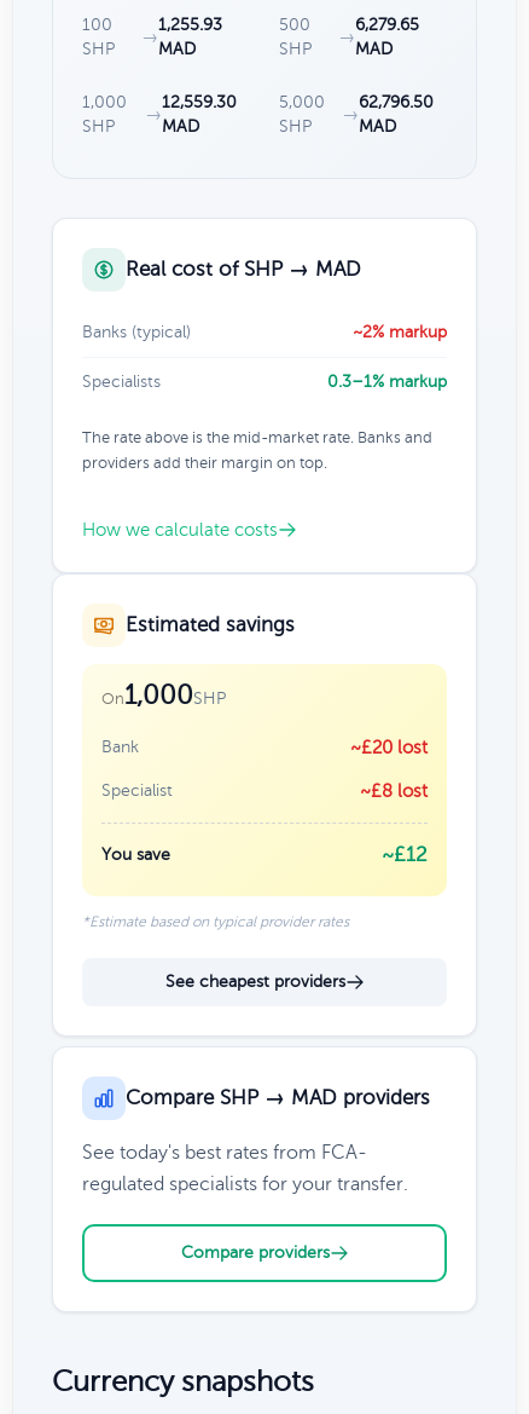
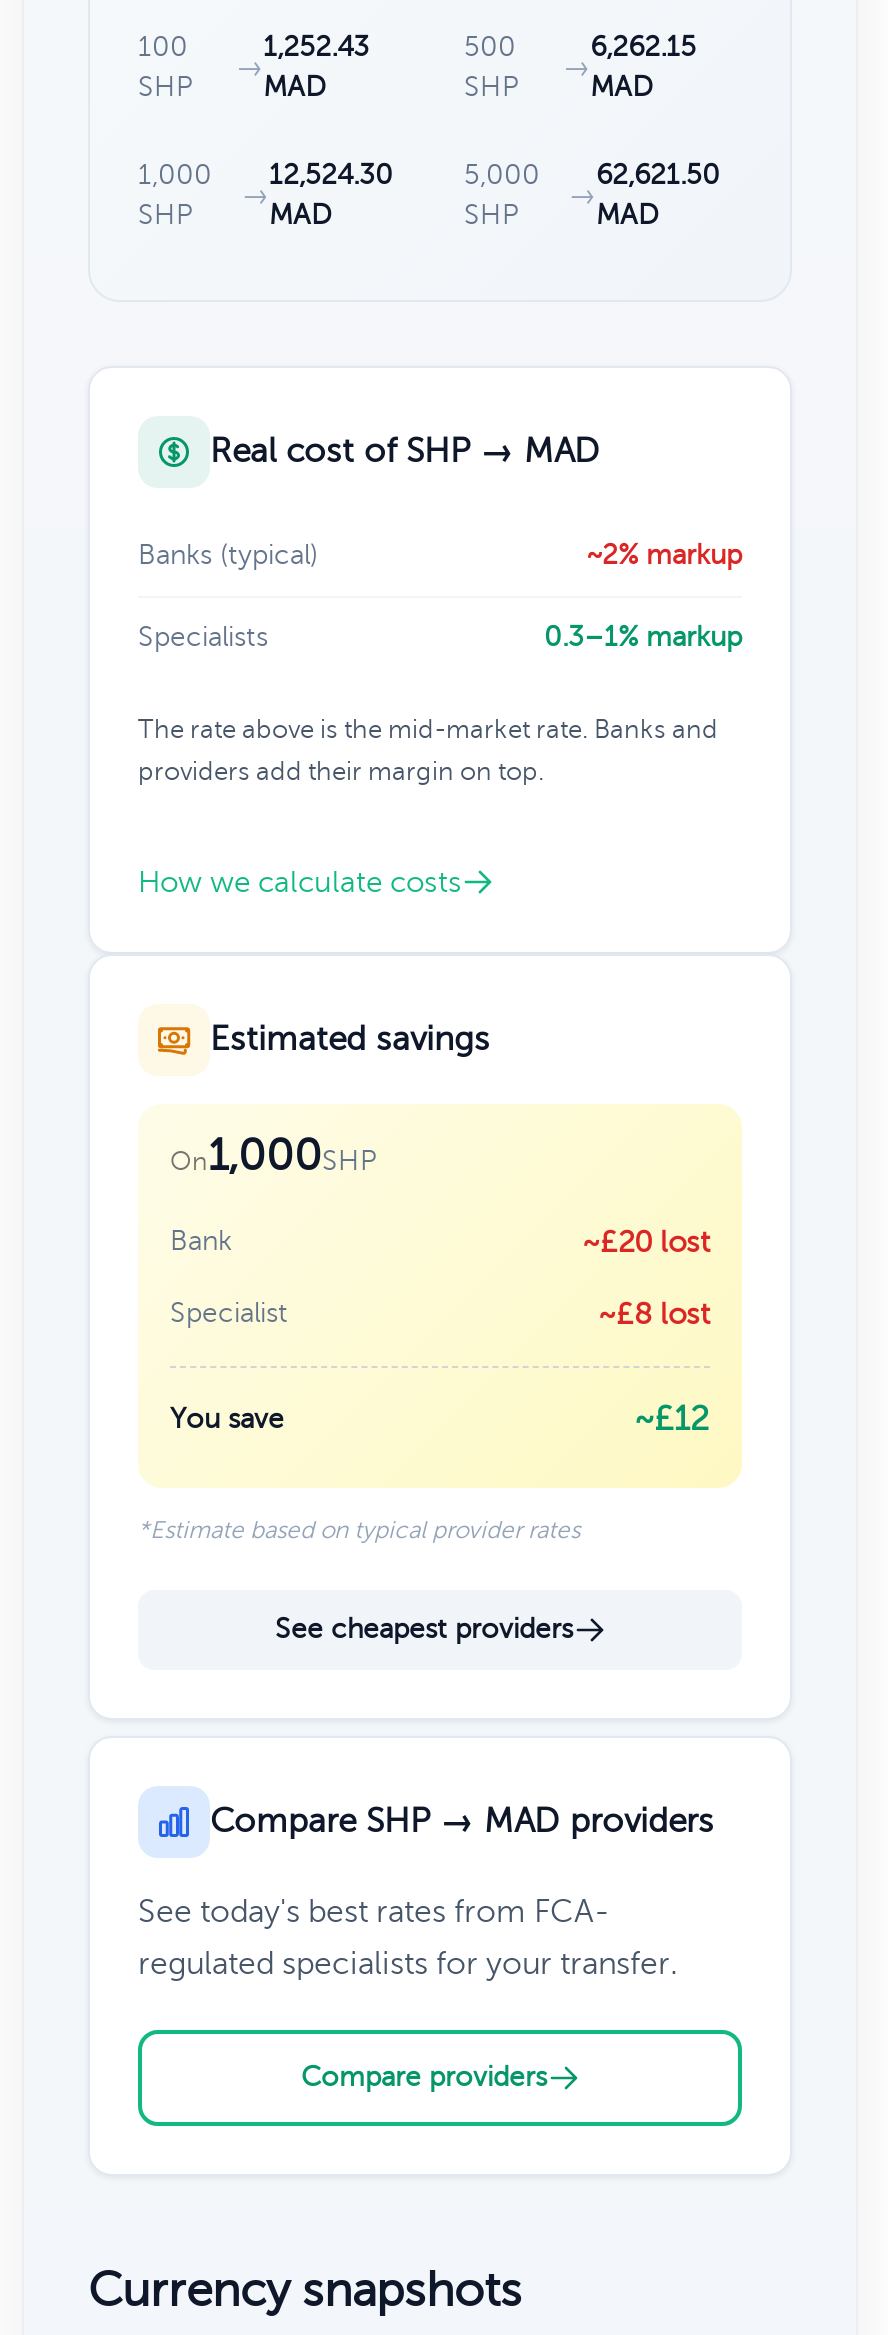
[158,15,222,33] 1,255.93 -> [263,31,369,61] 1,252.43
[355,15,419,33] 6,279.65 -> [590,31,696,61] 6,262.15
[82,93,236,111] 1,000 12,559.30 -> [138,159,393,189] 1,000 12,524.30
[279,93,434,111] 5,000 62,796.50 -> [464,159,720,189] 5,000 62,621.50

